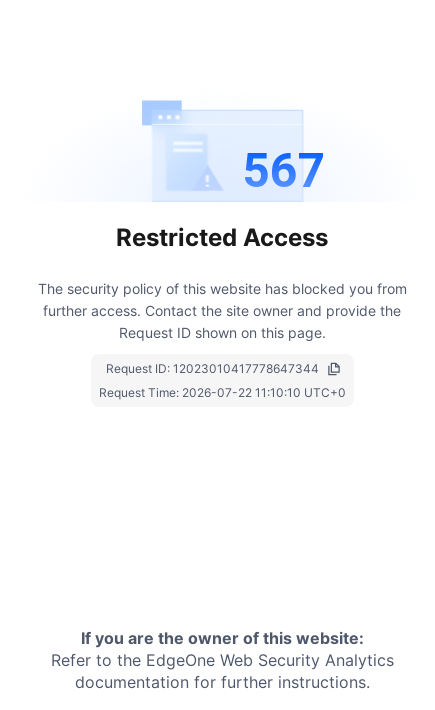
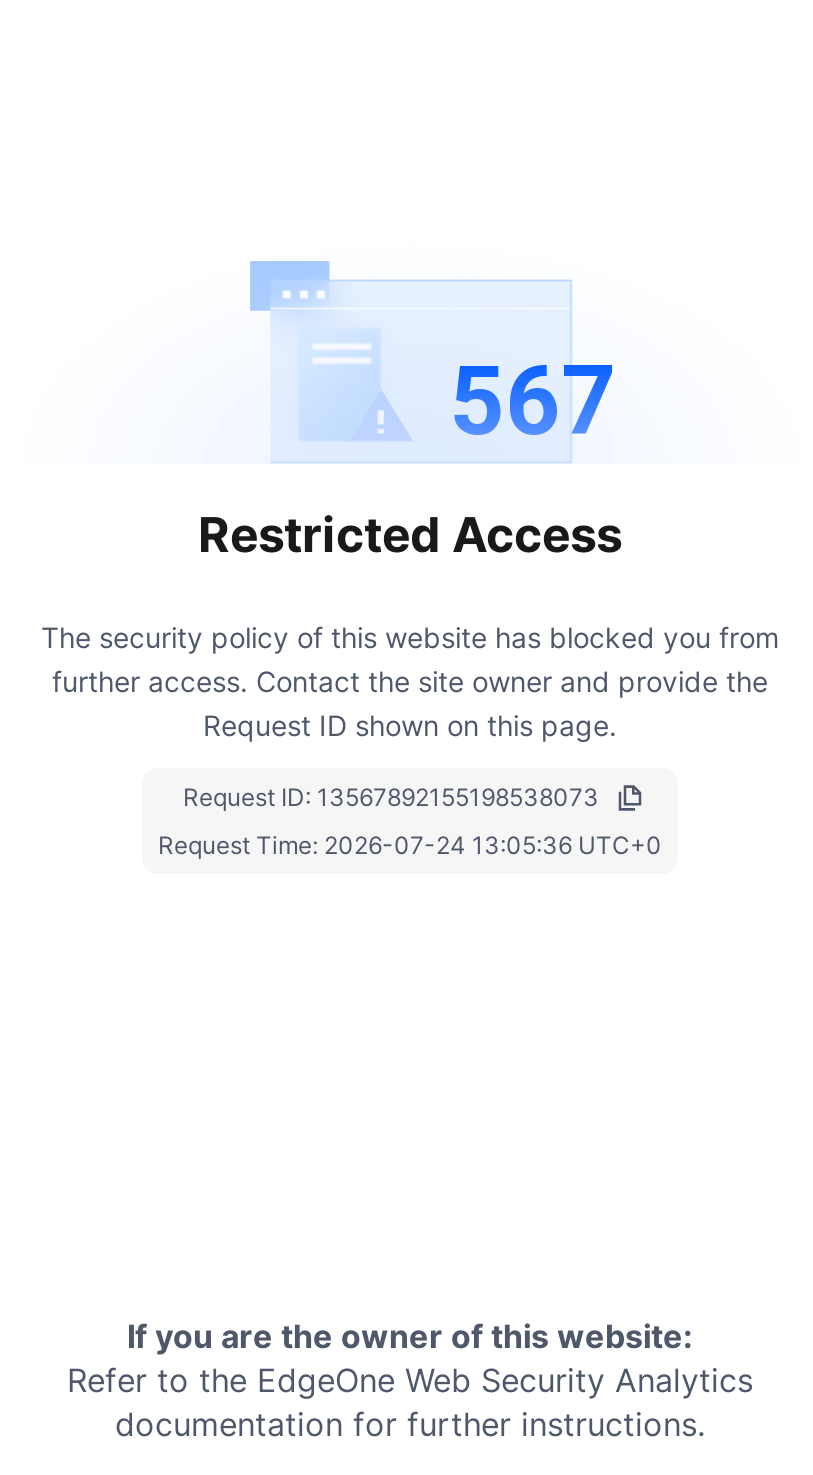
[106,361,319,376] Request ID: 12023010417778647344 -> [183,781,599,811] Request ID: 13567892155198538073
[98,385,345,400] Request Time: 2026-07-22 11:10:10 UTC+0 -> [158,829,662,859] Request Time: 2026-07-24 13:05:36 UTC+0

